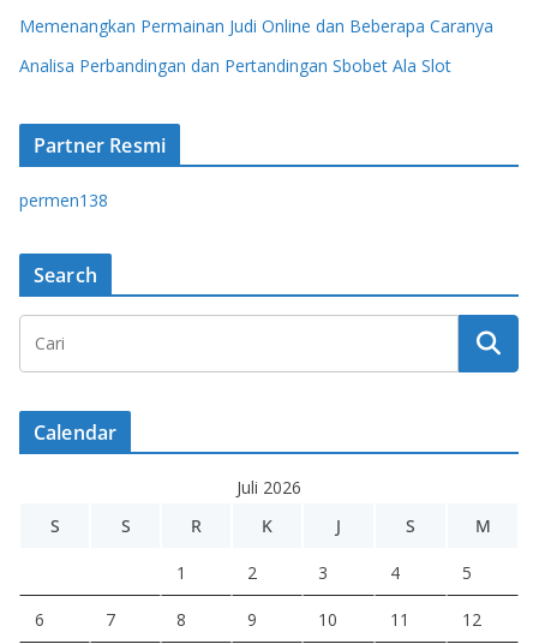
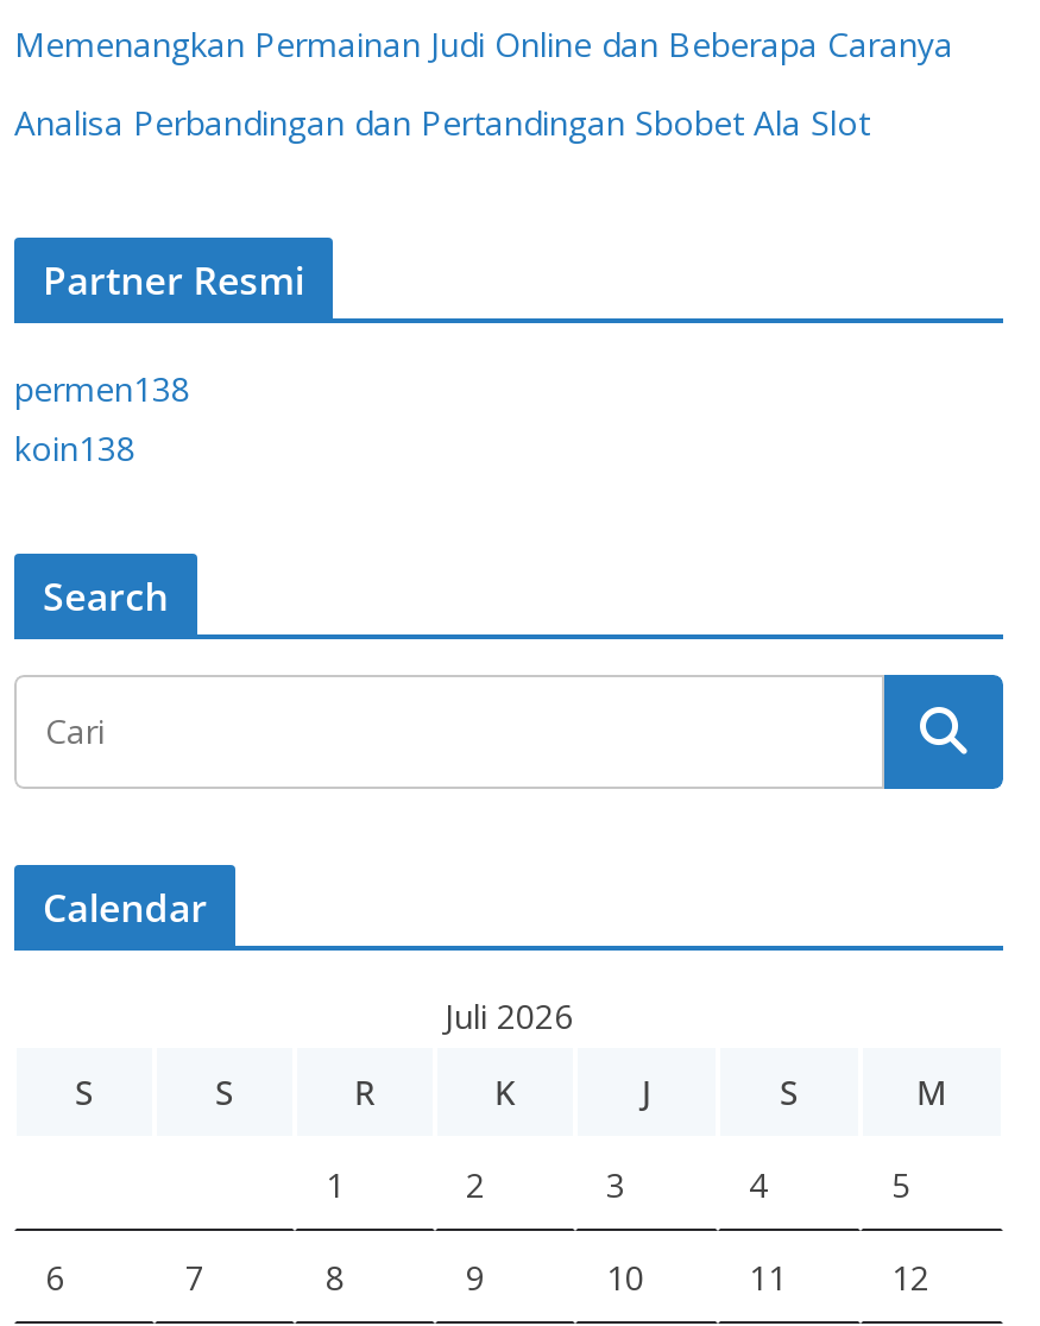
none -> [14,425,135,471] koin138

